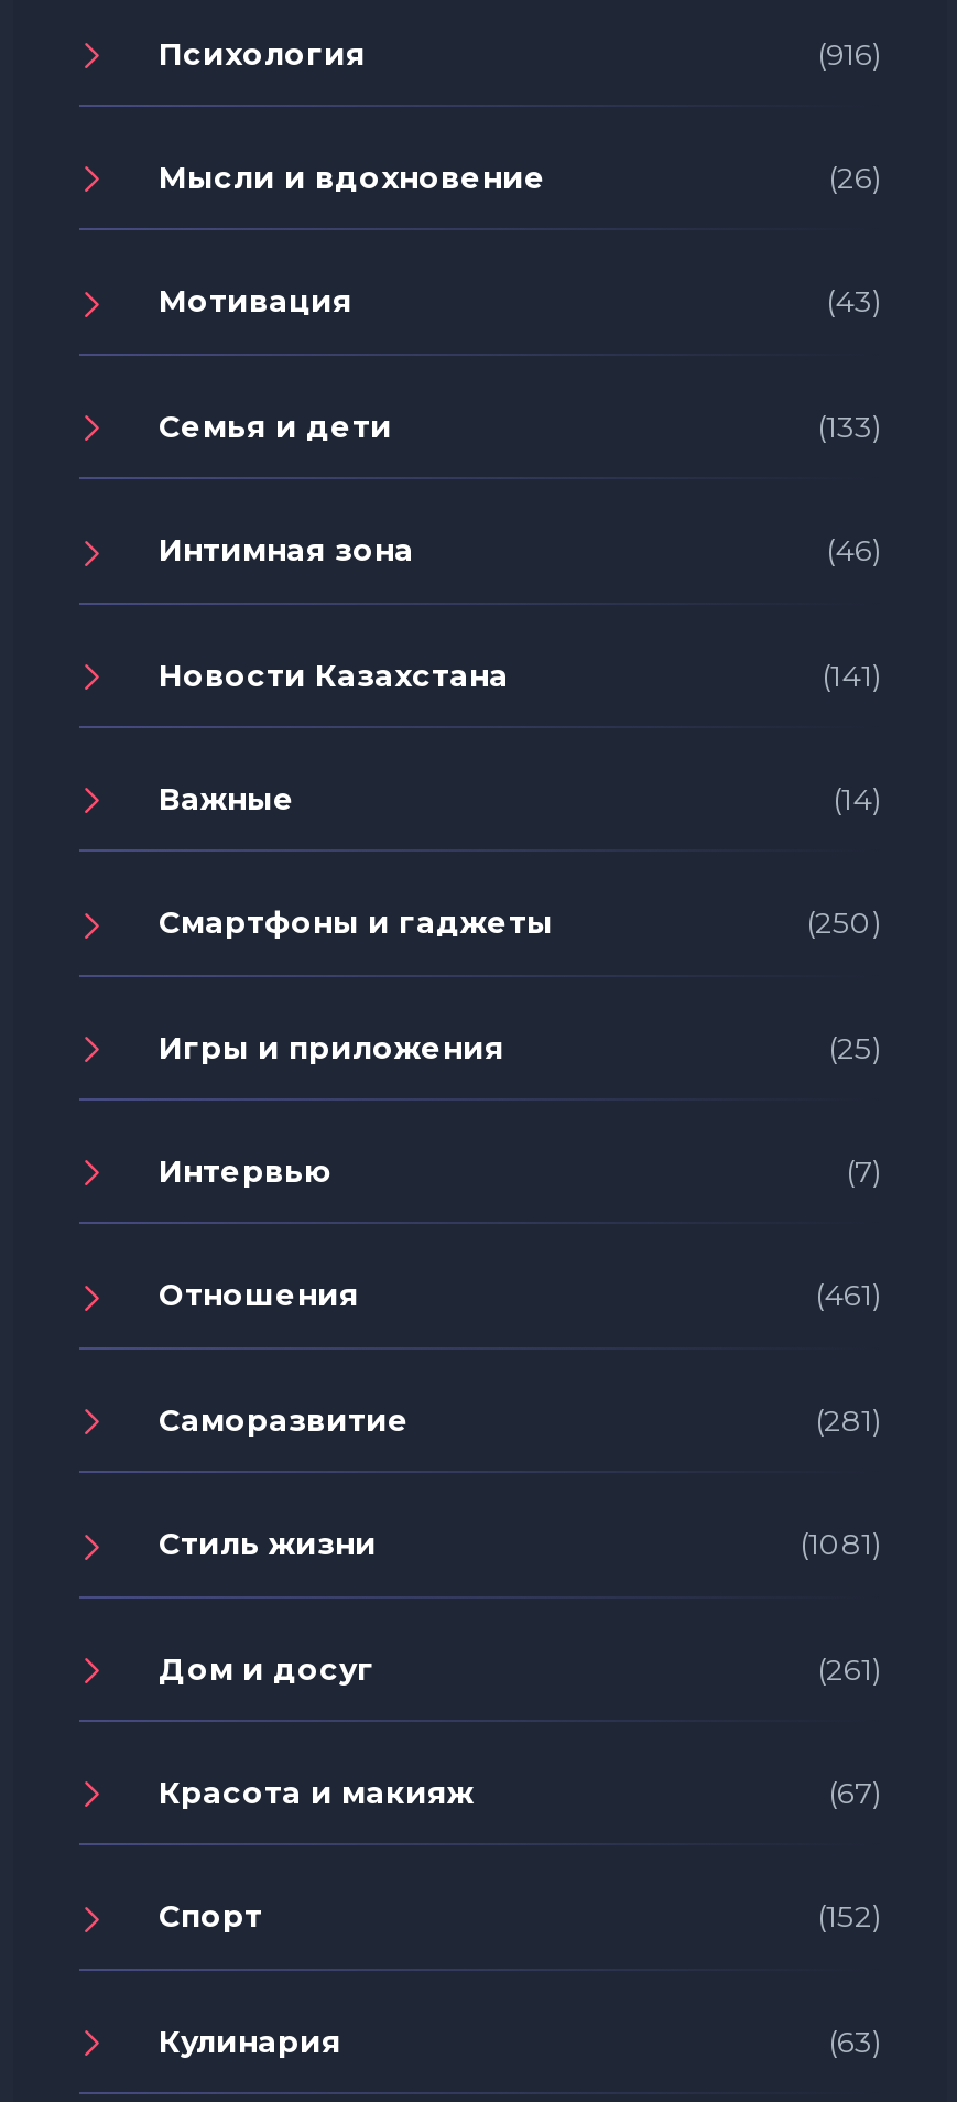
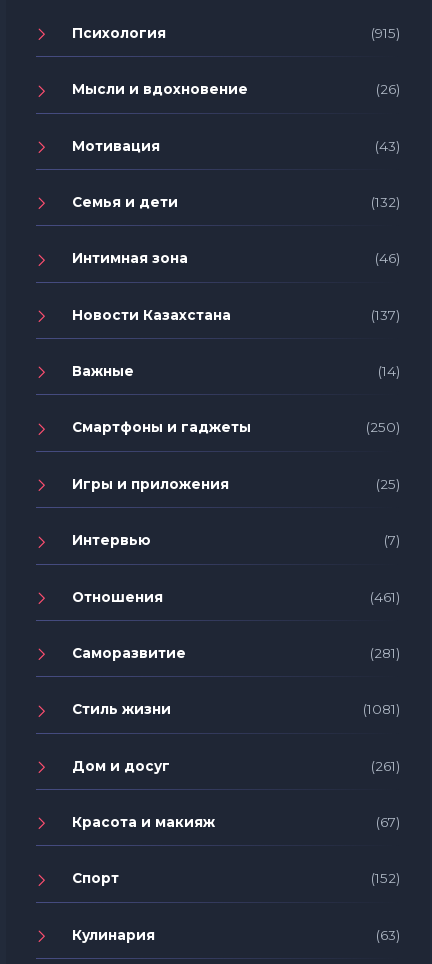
[817,36,881,71] (916) -> [371,25,400,41] (915)
[817,409,881,444] (133) -> [371,194,400,210] (132)
[822,657,881,692] (141) -> [371,307,400,323] (137)

